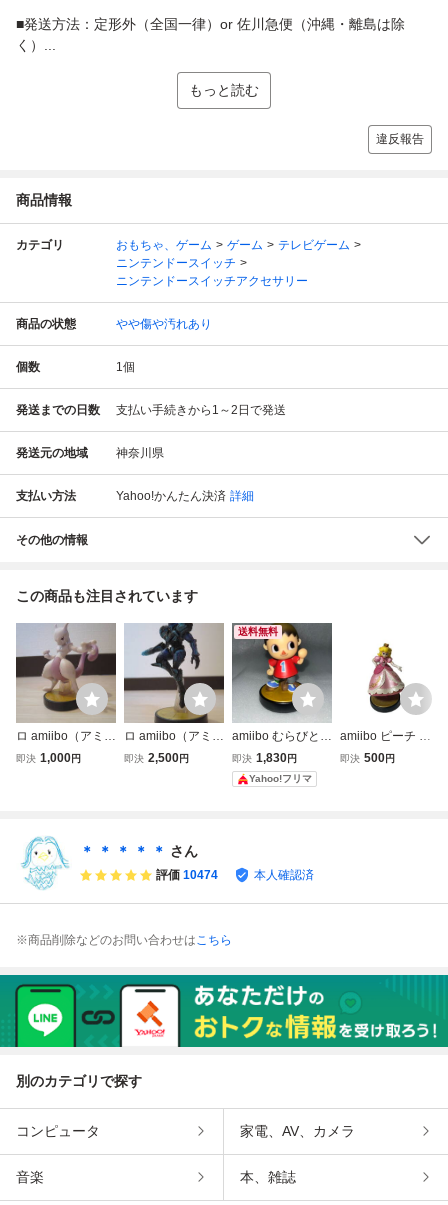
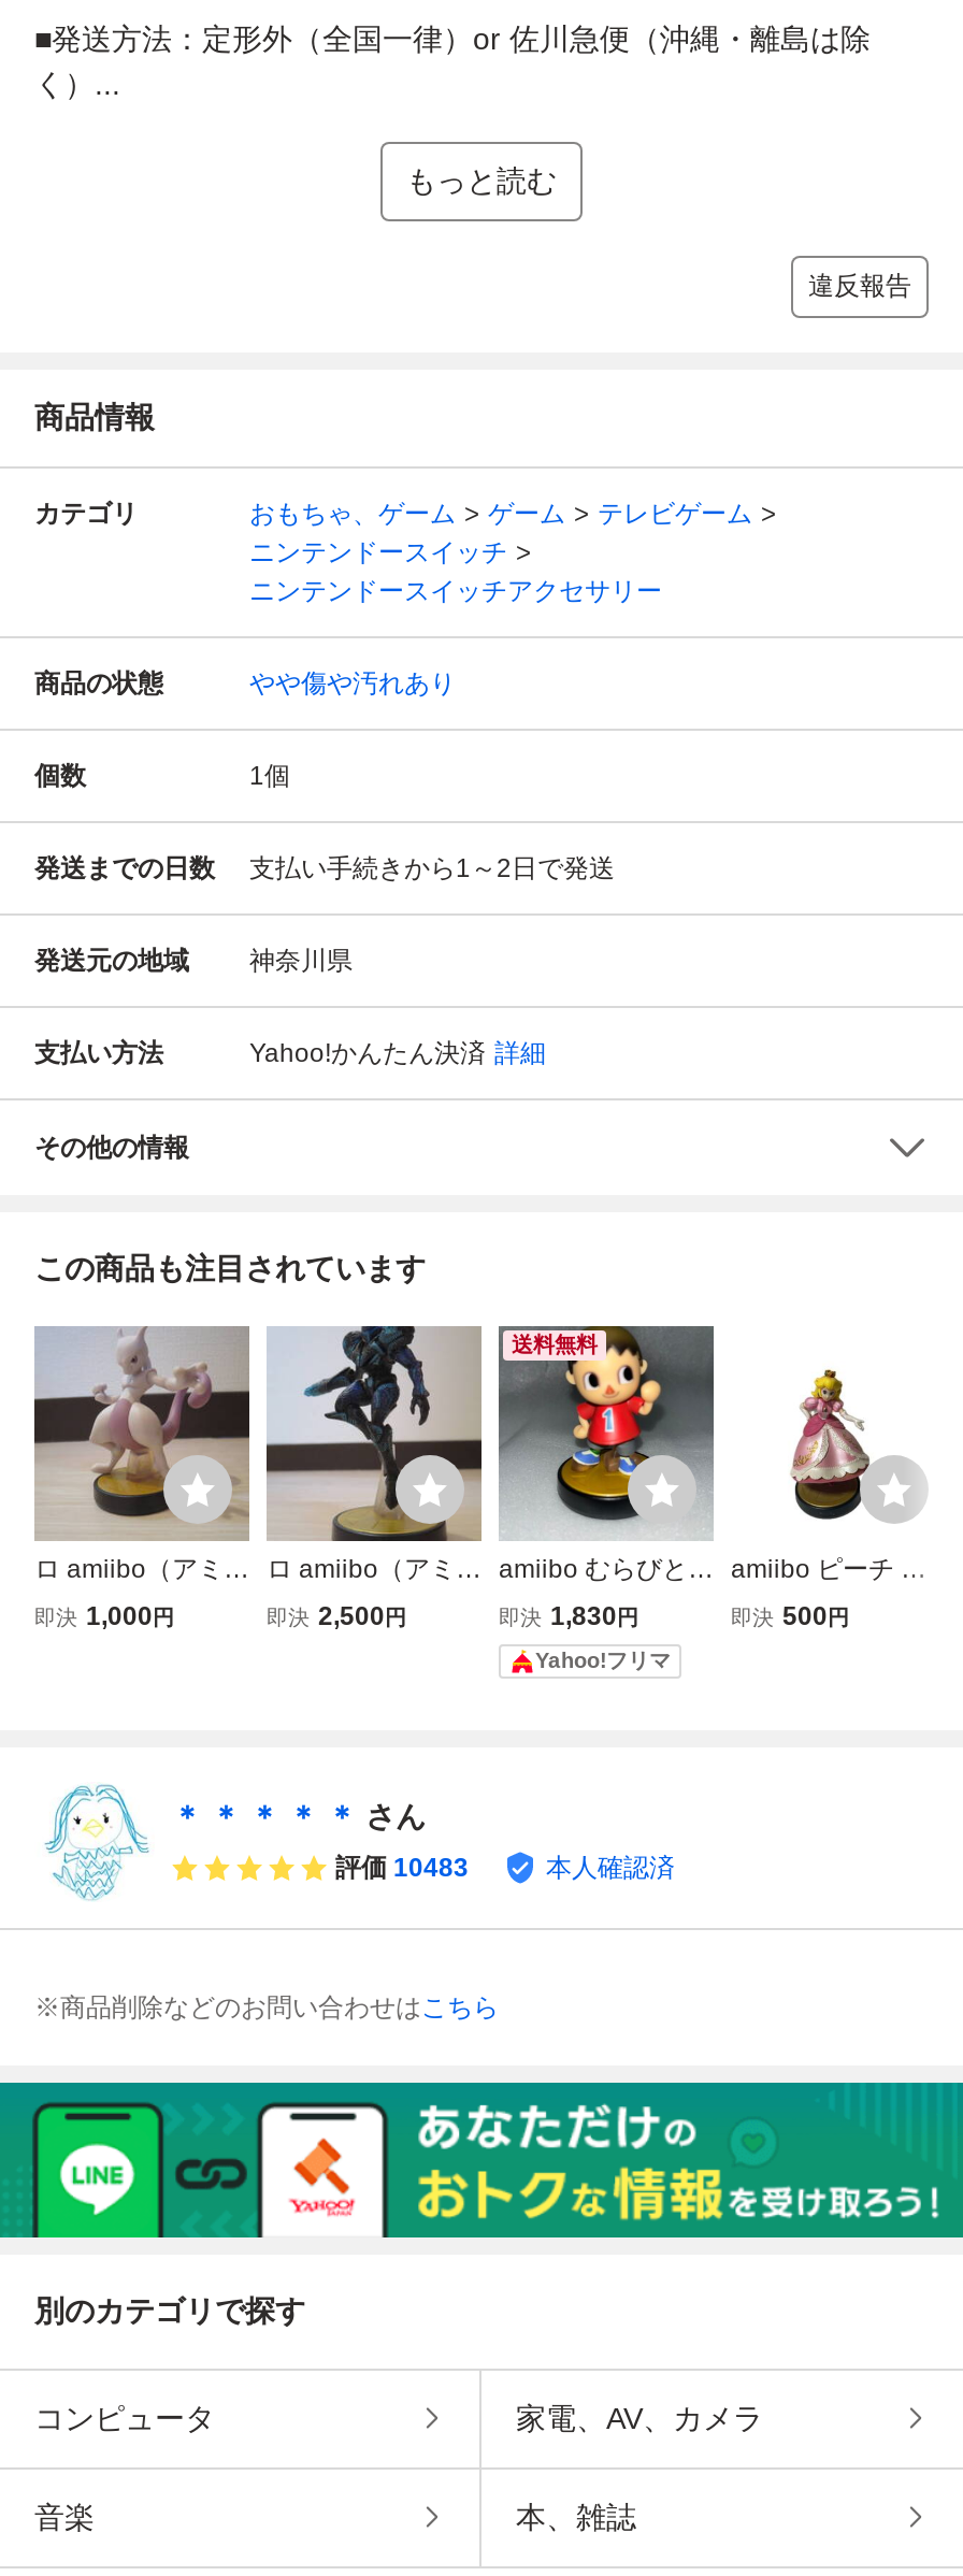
[156,868,218,882] 評価 10474 -> [335,1854,469,1884] 評価 10483

